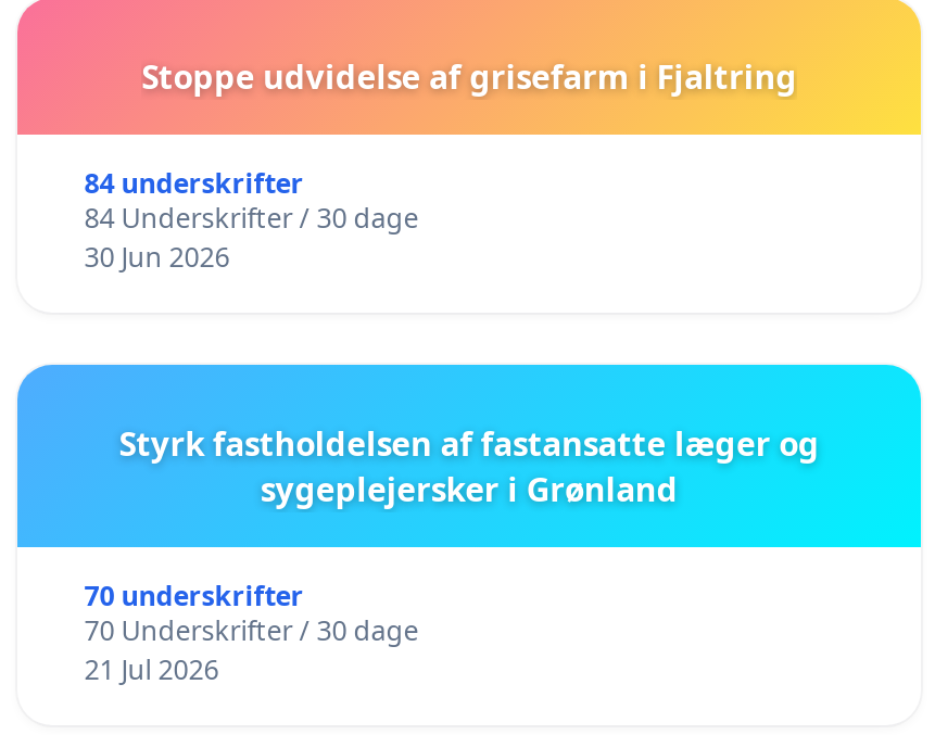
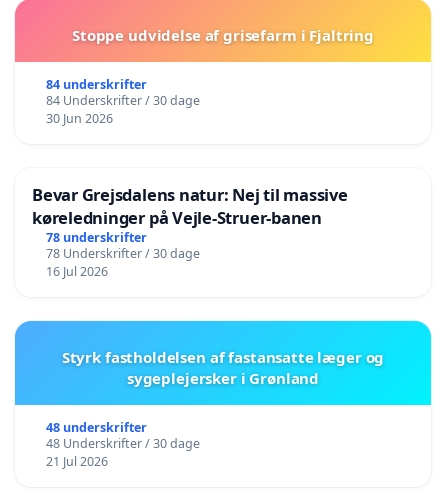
none -> [32,183,348,280] Bevar Grejsdalens natur: Nej til massive | køreledninger på Vejle-Struer-banen | 78 underskrifter | 78 Underskrifter / 30 dage | 16 Jul 2026
[84,577,304,614] 70 underskrifter -> [46,419,147,436] 48 underskrifter
[84,611,419,648] 70 Underskrifter / 30 dage -> [46,435,200,452] 48 Underskrifter / 30 dage

